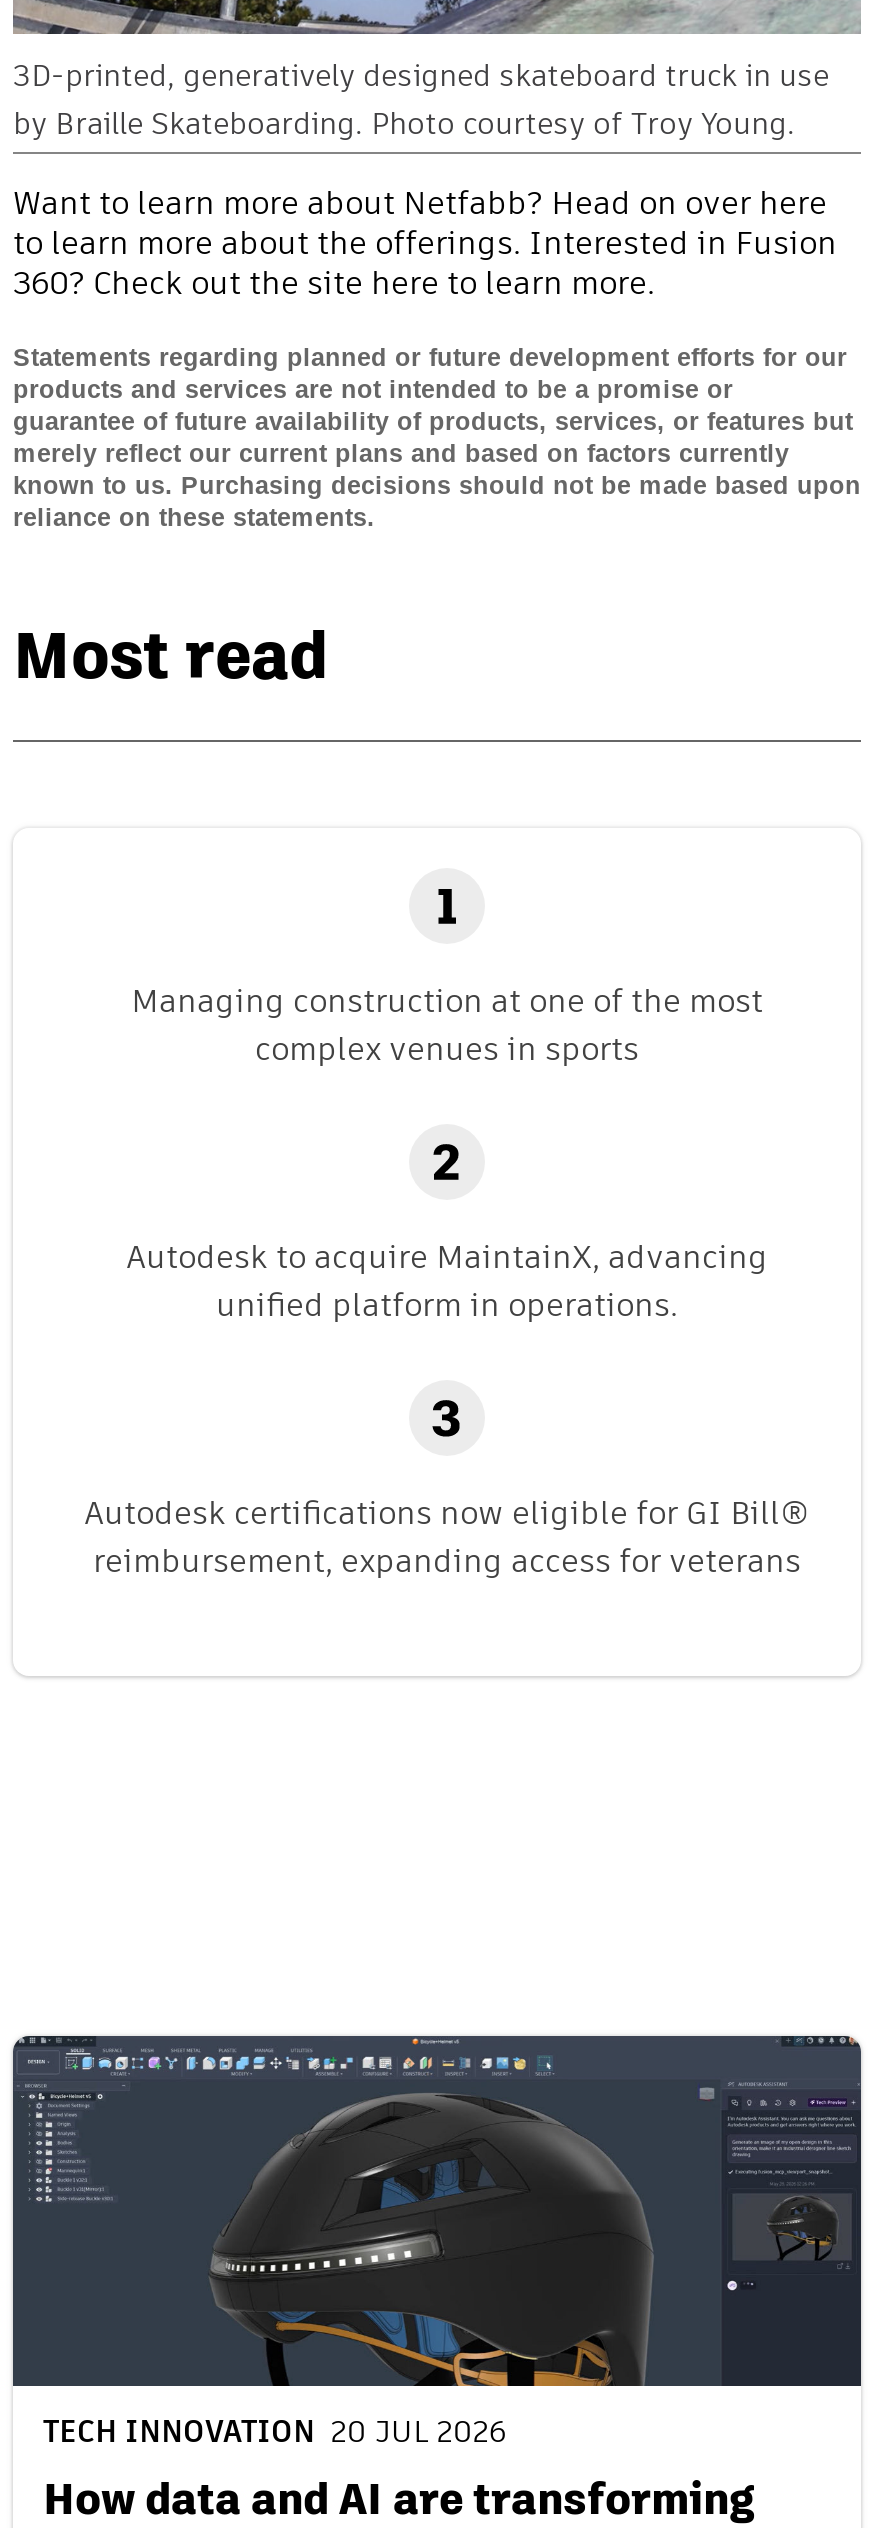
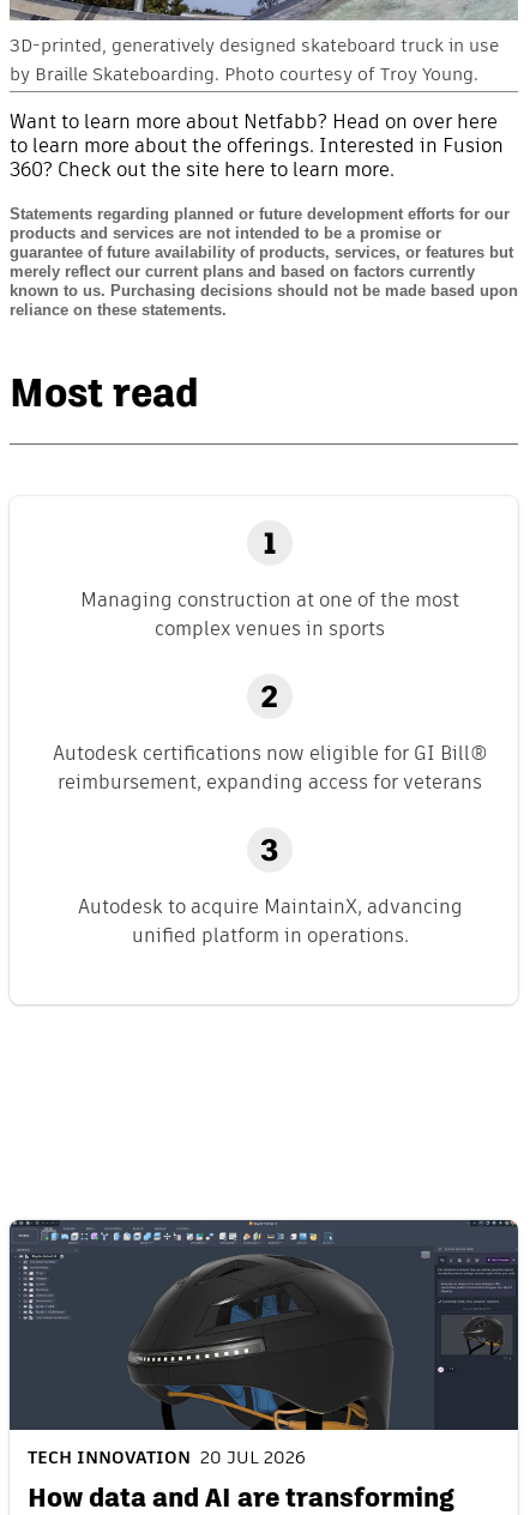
moved [126,1234,768,1328] -> [77,893,462,949]: Autodesk to acquire MaintainX, advancing | unified platform in operations.
moved [84,1490,810,1584] -> [52,739,487,796]: Autodesk certifications now eligible for GI Bill® | reimbursement, expanding access for veterans

